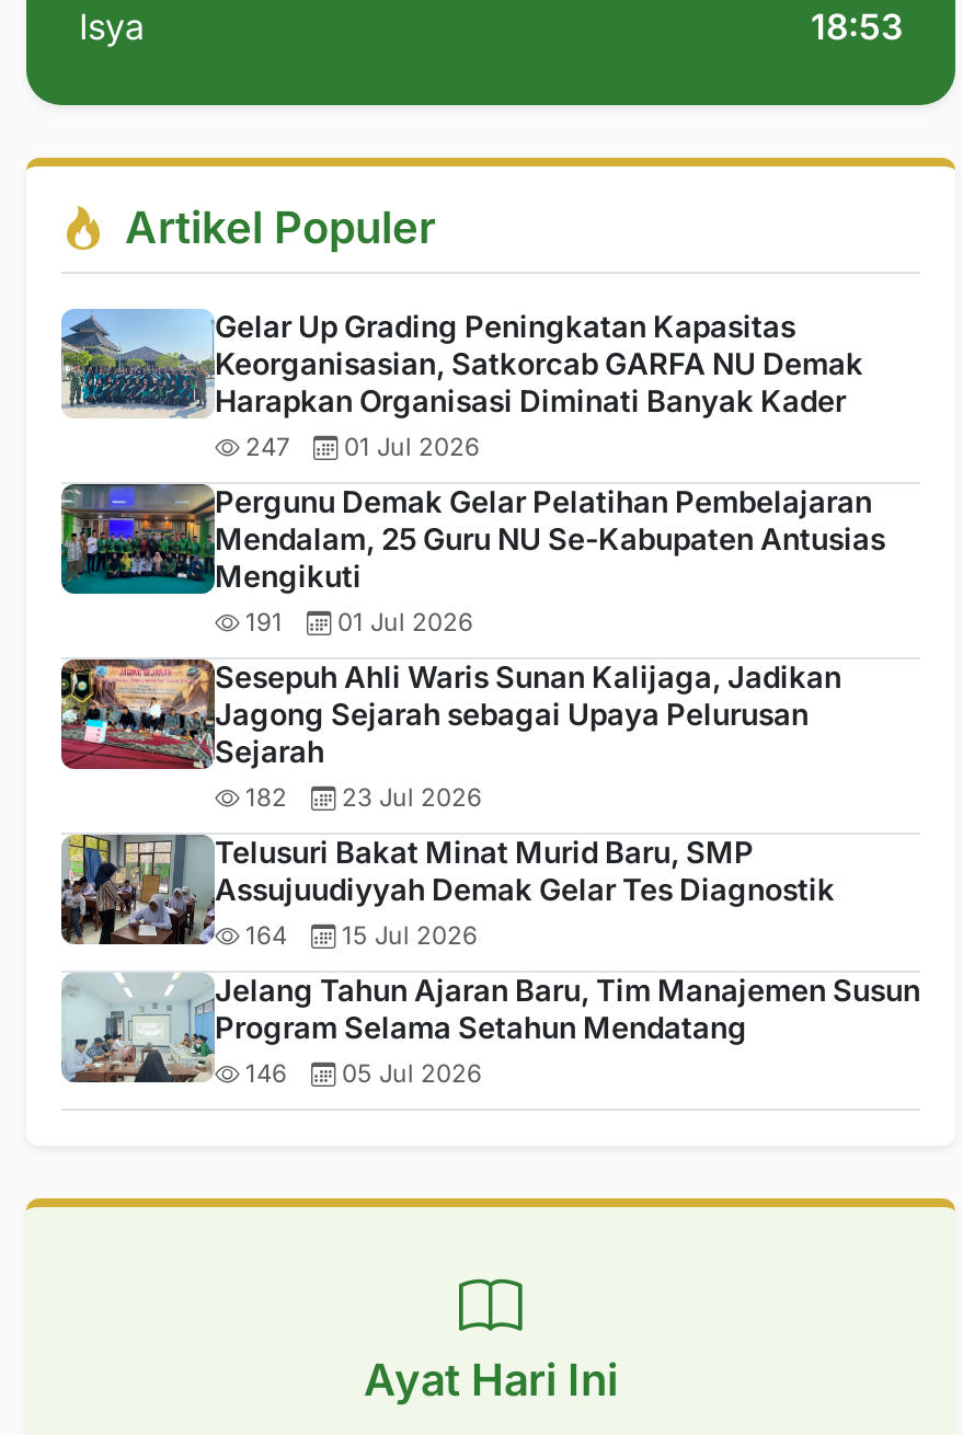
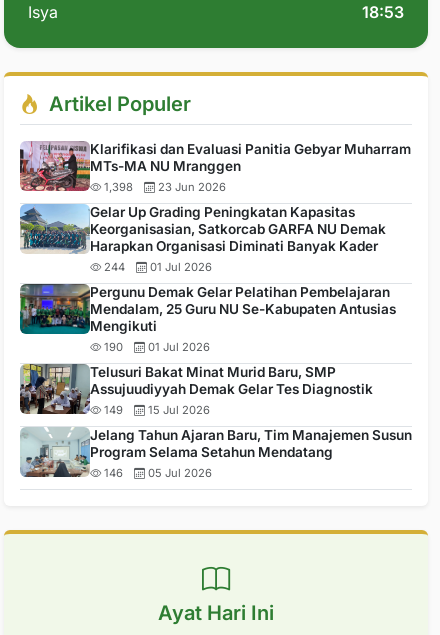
none -> [19,141,411,194] [image] | Klarifikasi dan Evaluasi Panitia Gebyar Muharram | MTs-MA NU Mranggen | 1,398 | 23 Jun 2026
moved [57,307,885,638] -> [18,203,396,354]: [image] | Gelar Up Grading Peningkatan Kapasitas | Keorganisasian, Satkorcab GARFA NU Demak | ... | Mengikuti | 01 Jul 2026
[239,432,480,463] 247 01 Jul 2026 -> [101,260,212,274] 244 01 Jul 2026
[239,607,473,638] 191 01 Jul 2026 -> [101,340,210,354] 190 01 Jul 2026
[59,659,841,813] [image] | Sesepuh Ahli Waris Sunan Kalijaga, Jadikan | Jagong Sejarah sebagai Upaya Pelurusan | Sejarah | 182 | 23 Jul 2026 -> none
[239,921,478,951] 164 15 Jul 2026 -> [101,403,210,417] 149 15 Jul 2026

